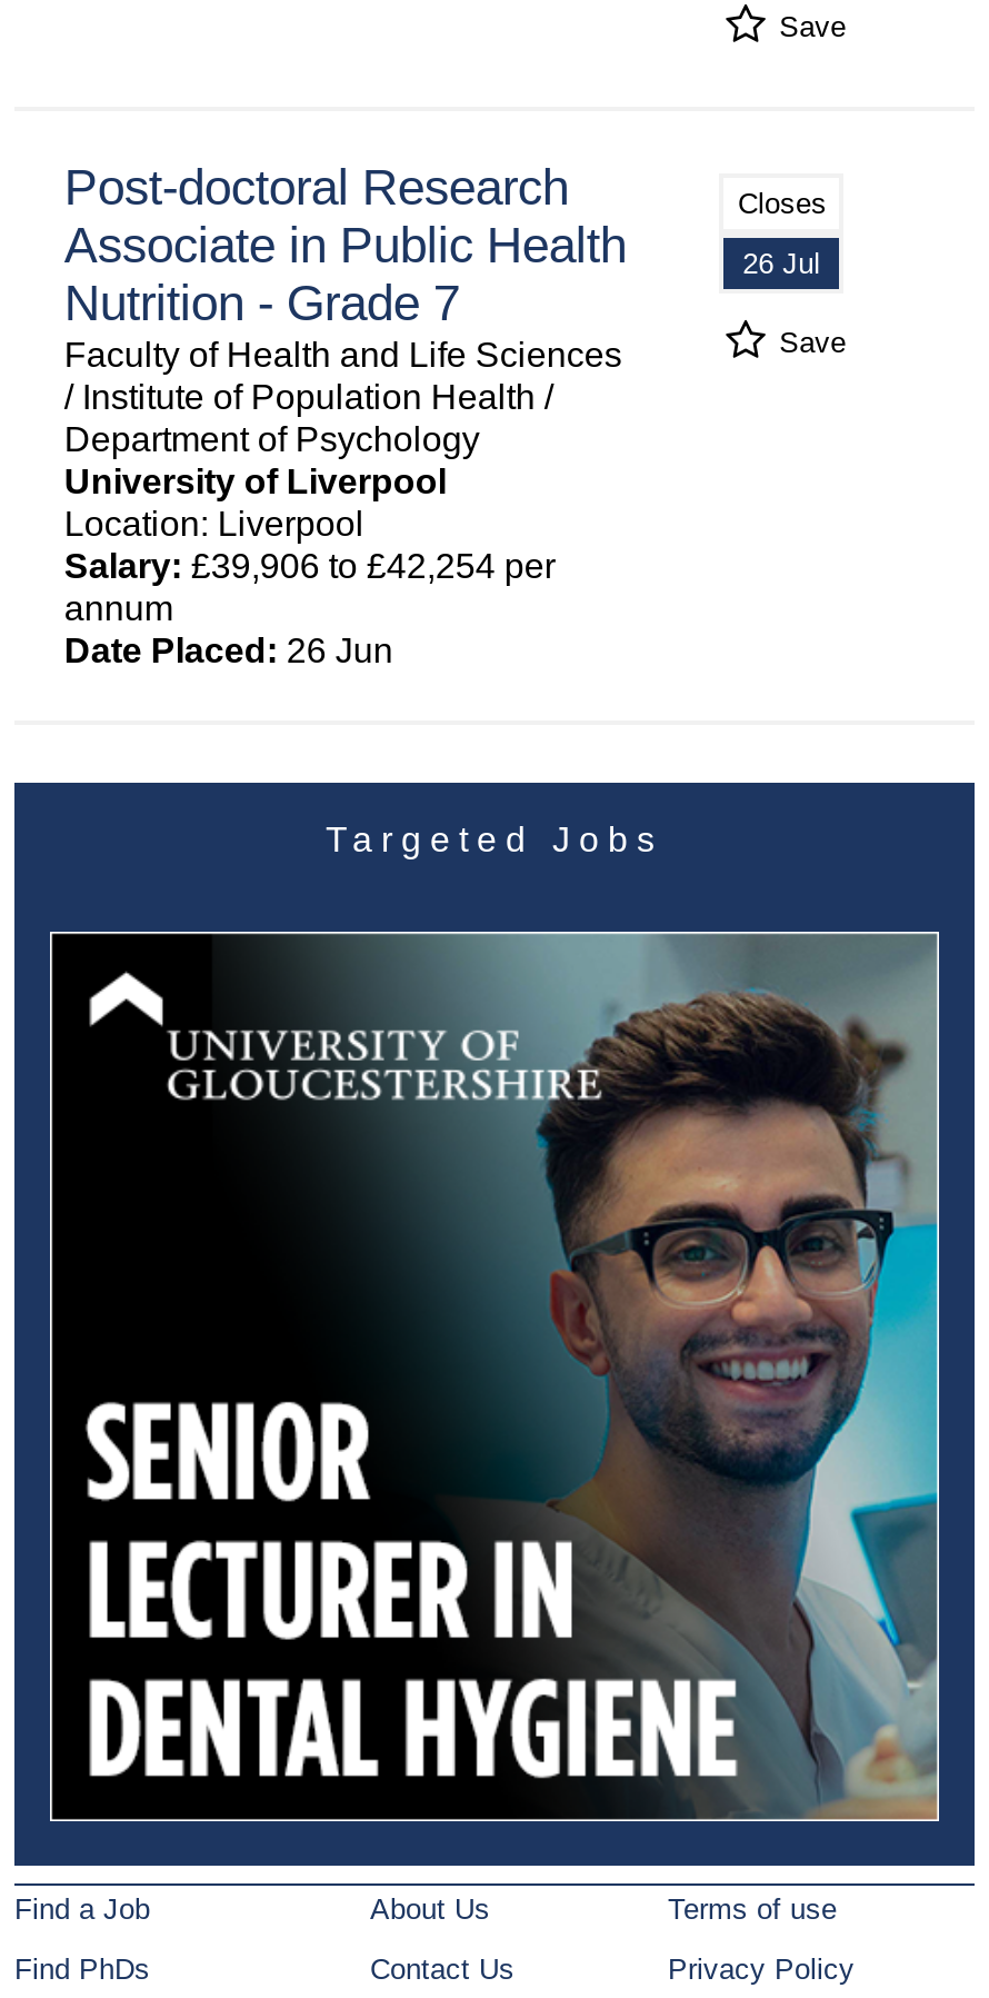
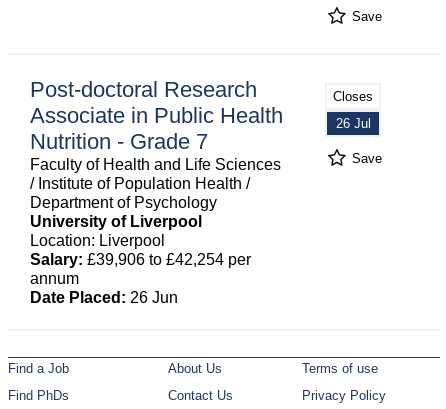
[12,783,977,1868] [image] | Targeted Jobs -> none

